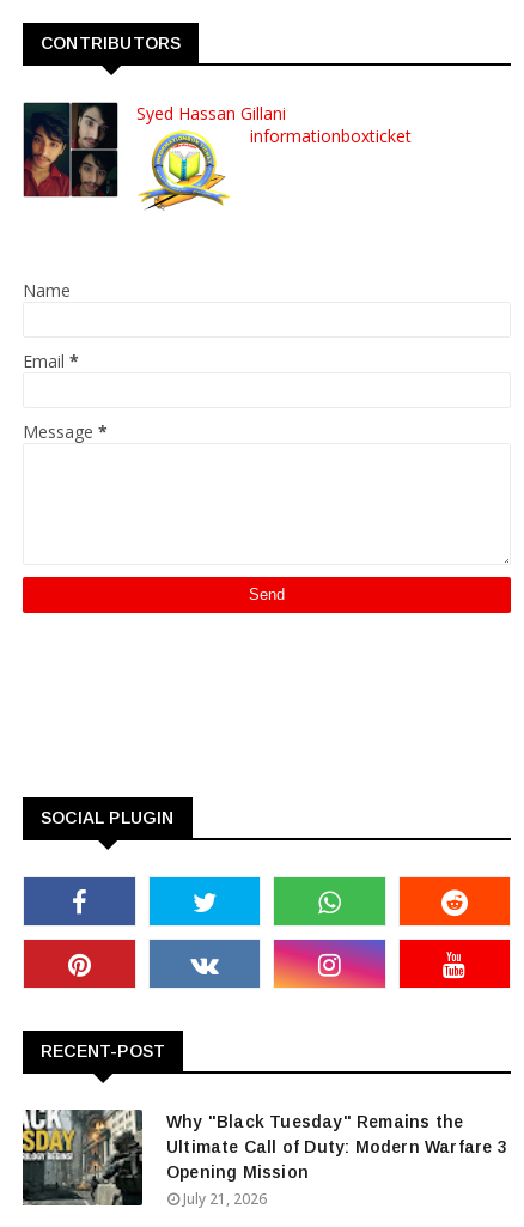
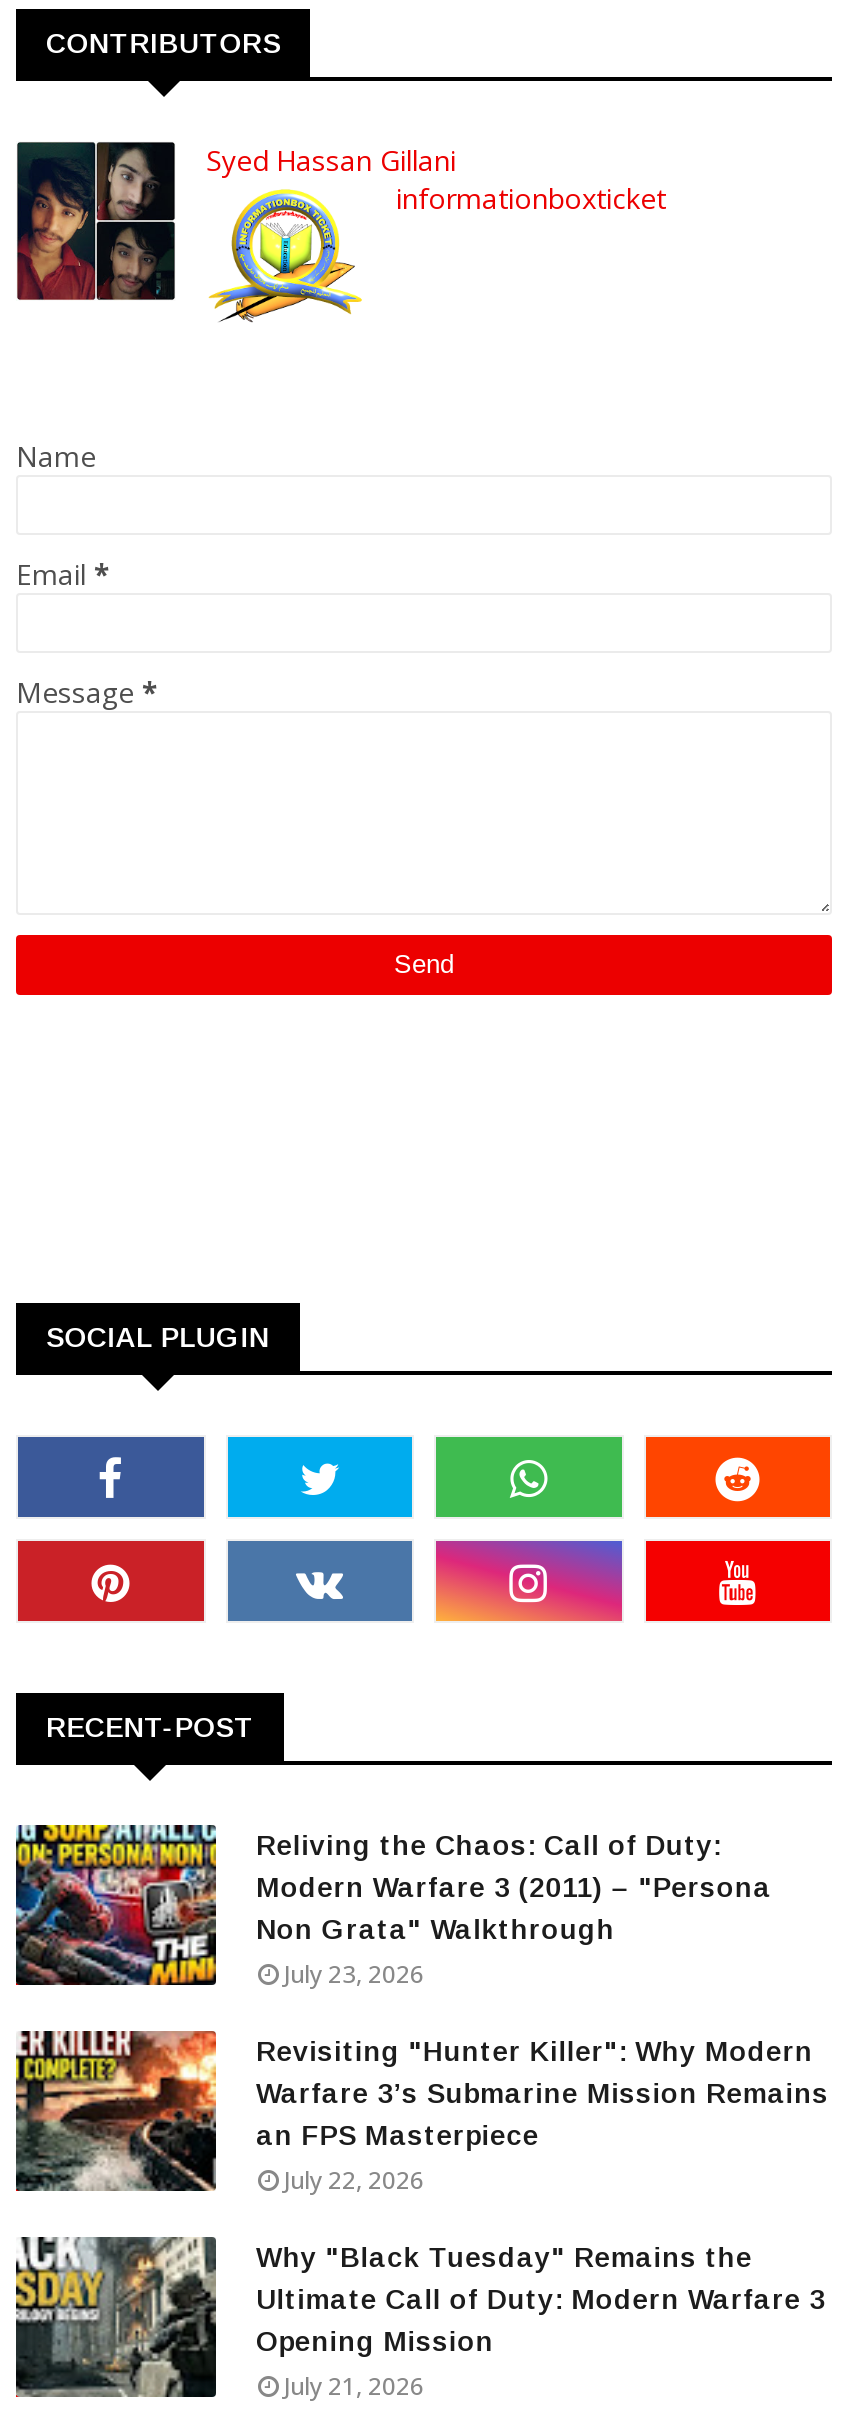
none -> [14,1823,829,2197] [image] | Reliving the Chaos: Call of Duty: | Modern Warfare 3 (2011) – "Persona | Non Grata" Walkthrough | July 23, 2026 | Revisiting "Hunter Killer": Why Modern | Warfare 3’s Submarine Mission Remains | an FPS Masterpiece | July 22, 2026
none -> [14,2029,218,2193] [image]

